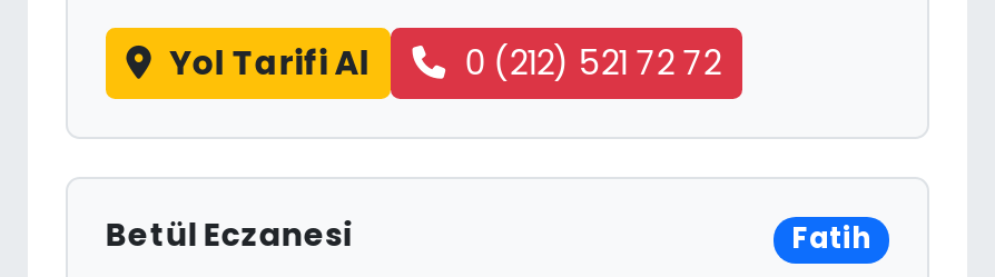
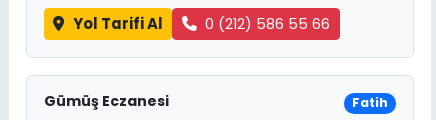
[465,38,721,85] 0 (212) 521 72 72 -> [205,13,330,34] 0 (212) 586 55 66
[105,212,352,257] Betül Eczanesi -> [44,91,169,111] Gümüş Eczanesi

